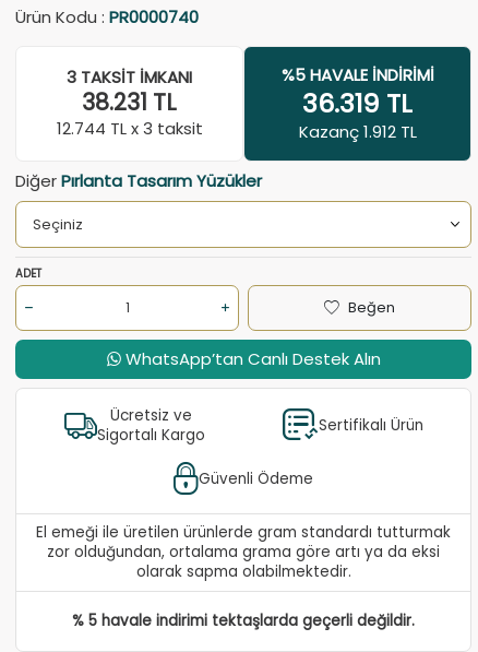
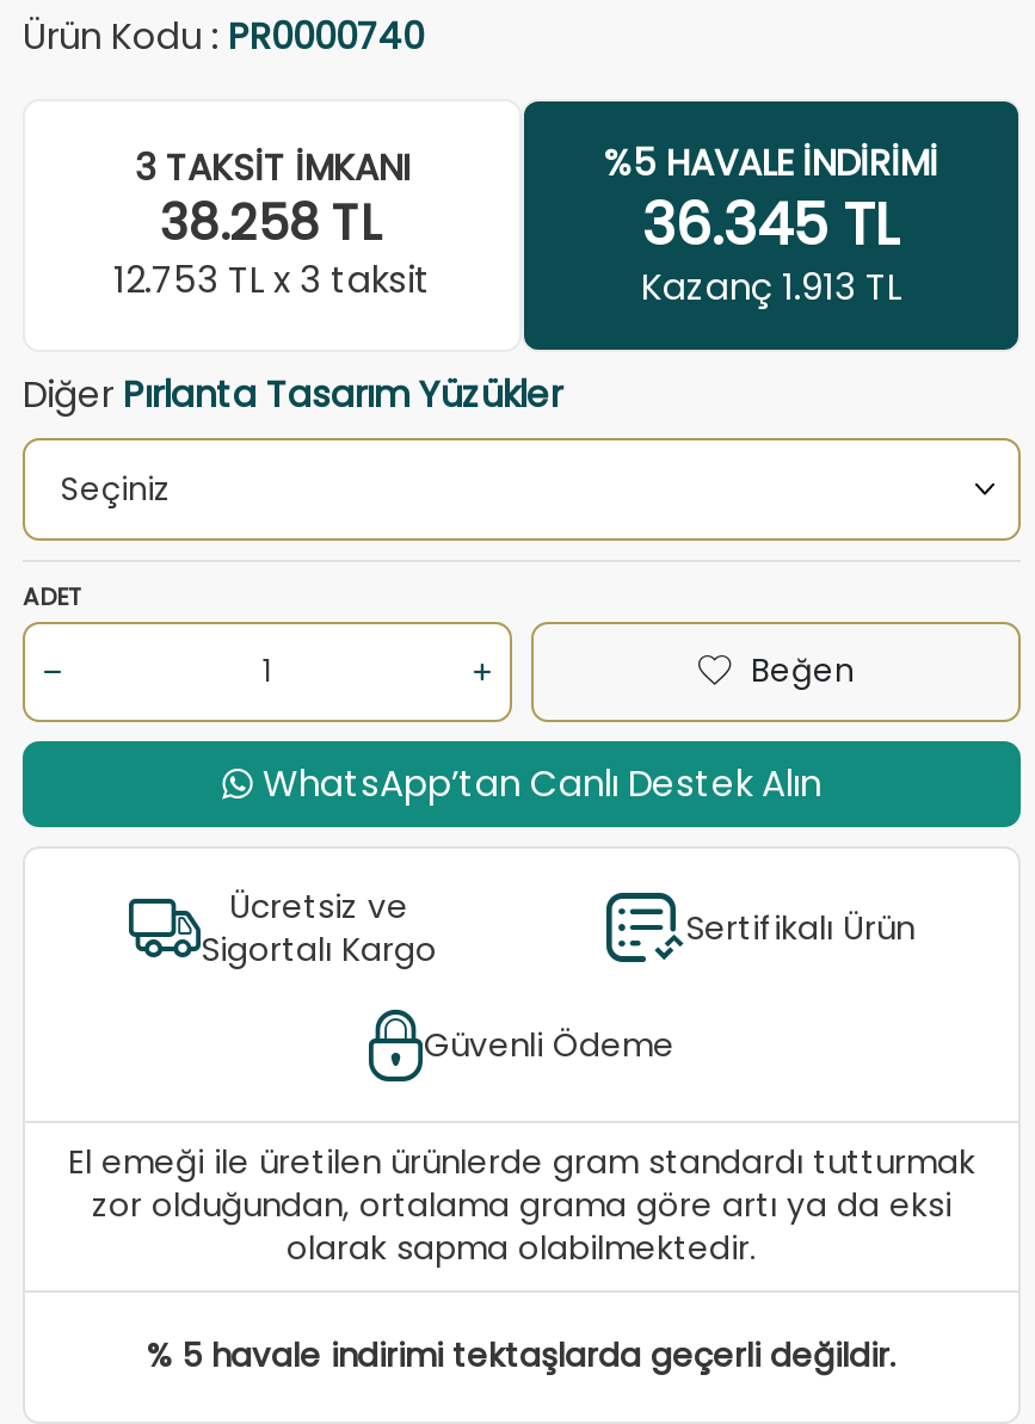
[82,88,177,118] 38.231 TL -> [160,191,384,257] 38.258 TL
[302,85,413,121] 36.319 TL -> [642,185,900,263] 36.345 TL
[56,117,202,140] 12.744 TL x 3 taksit -> [113,255,431,305] 12.753 TL x 3 taksit
[298,120,416,143] Kazanç 1.912 TL -> [641,261,901,311] Kazanç 1.913 TL

